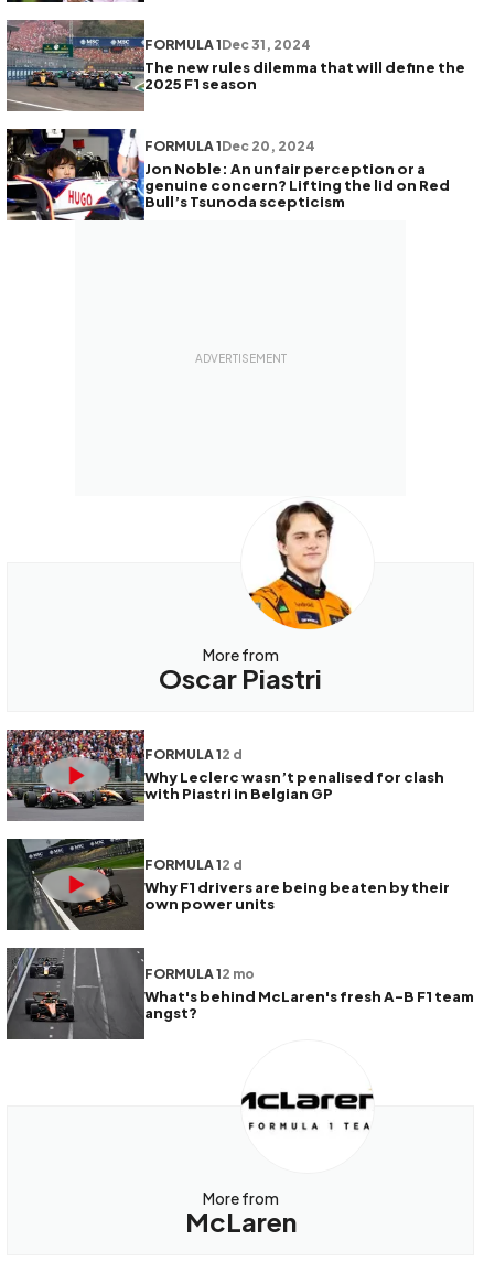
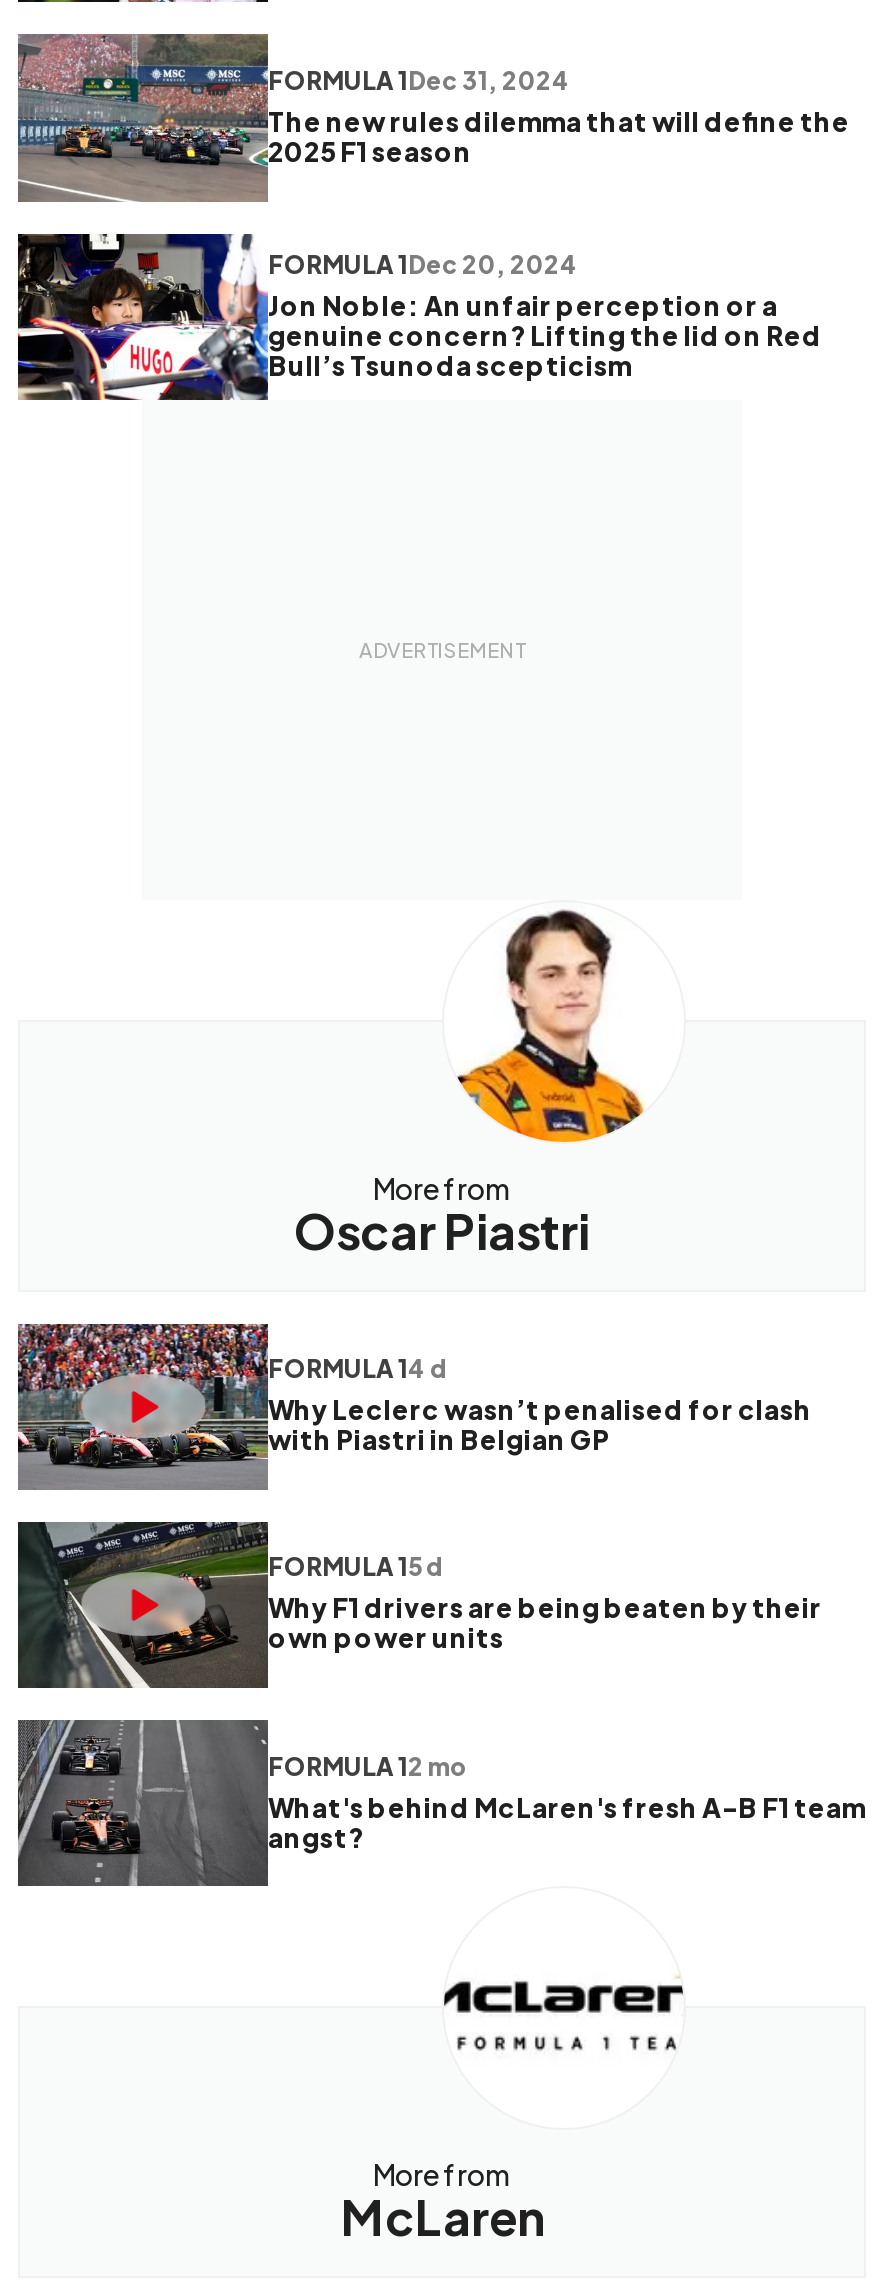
[144,747,243,763] FORMULA 12 d -> [268,1355,448,1385] FORMULA 14 d
[144,856,243,872] FORMULA 12 d -> [268,1553,444,1583] FORMULA 15 d

